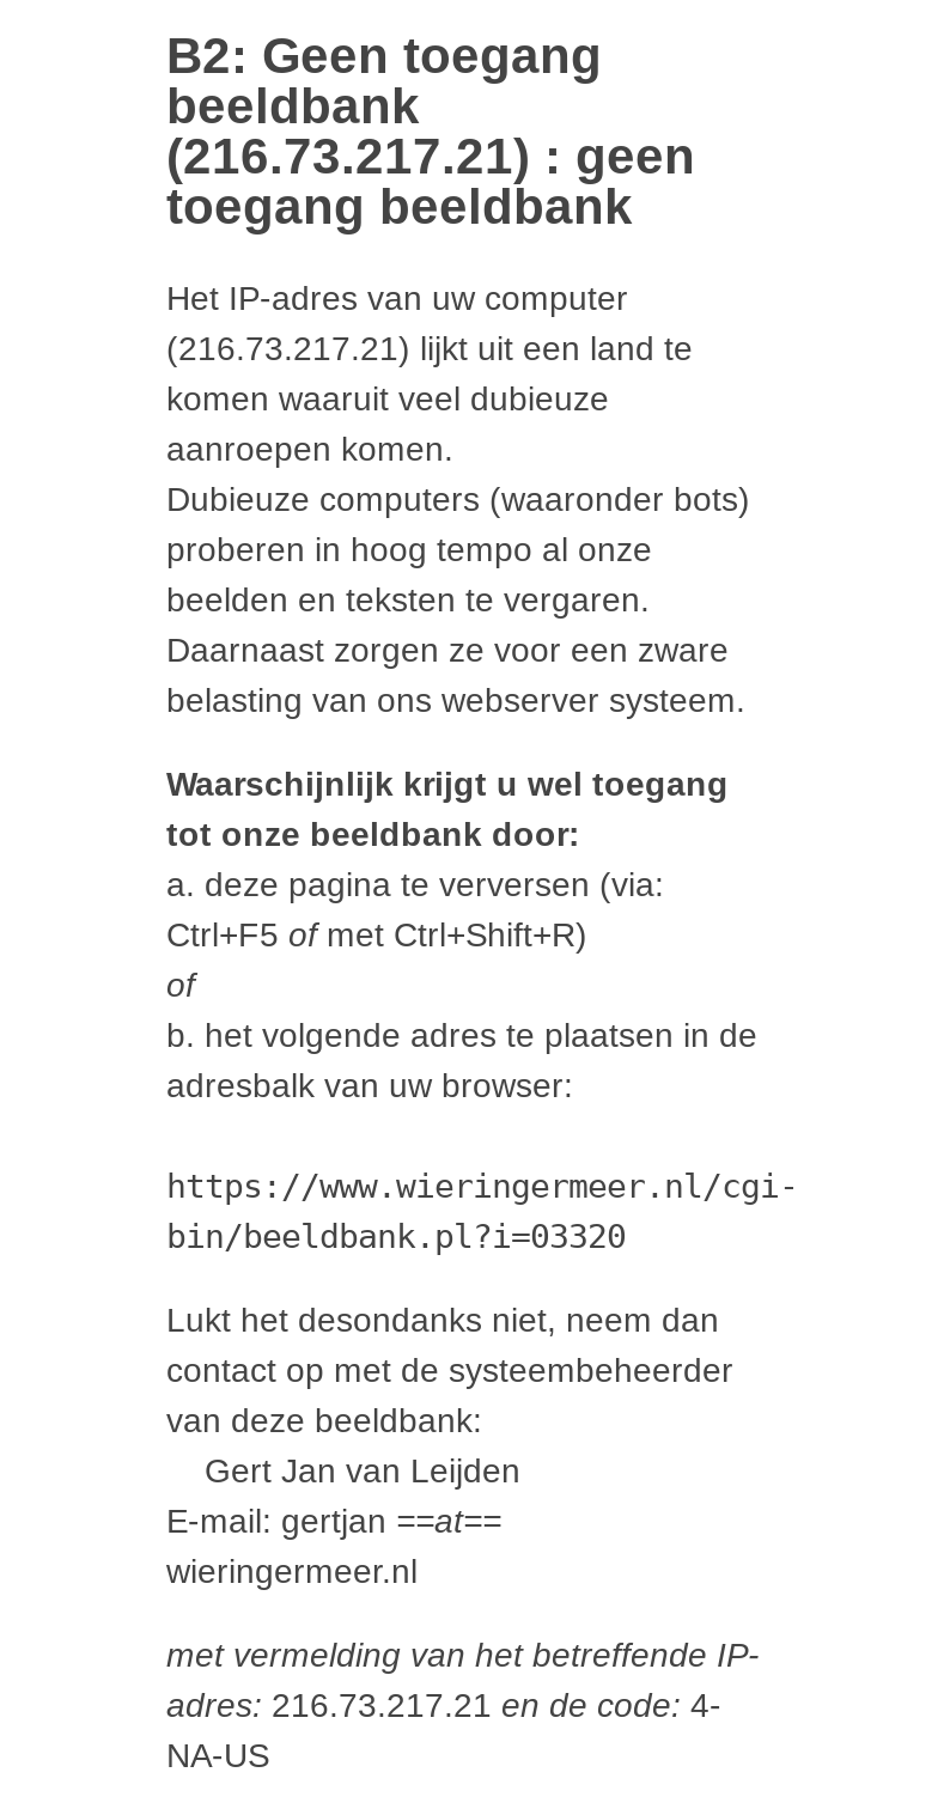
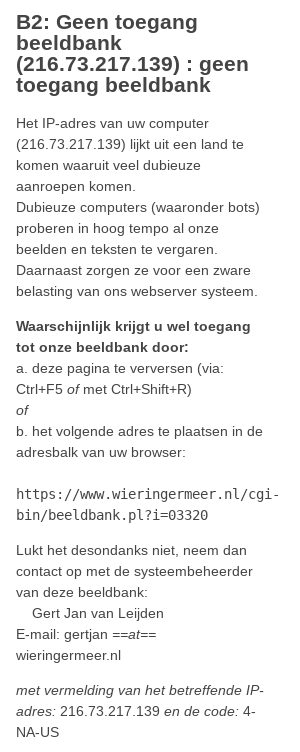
[166,129,695,184] (216.73.217.21) : geen -> [16,52,249,75] (216.73.217.139) : geen
[166,329,693,367] (216.73.217.21) lijkt uit een land te -> [16,136,244,152] (216.73.217.139) lijkt uit een land te
[166,1685,721,1724] adres: 216.73.217.21 en de code: 4- -> [16,703,256,719] adres: 216.73.217.139 en de code: 4-

